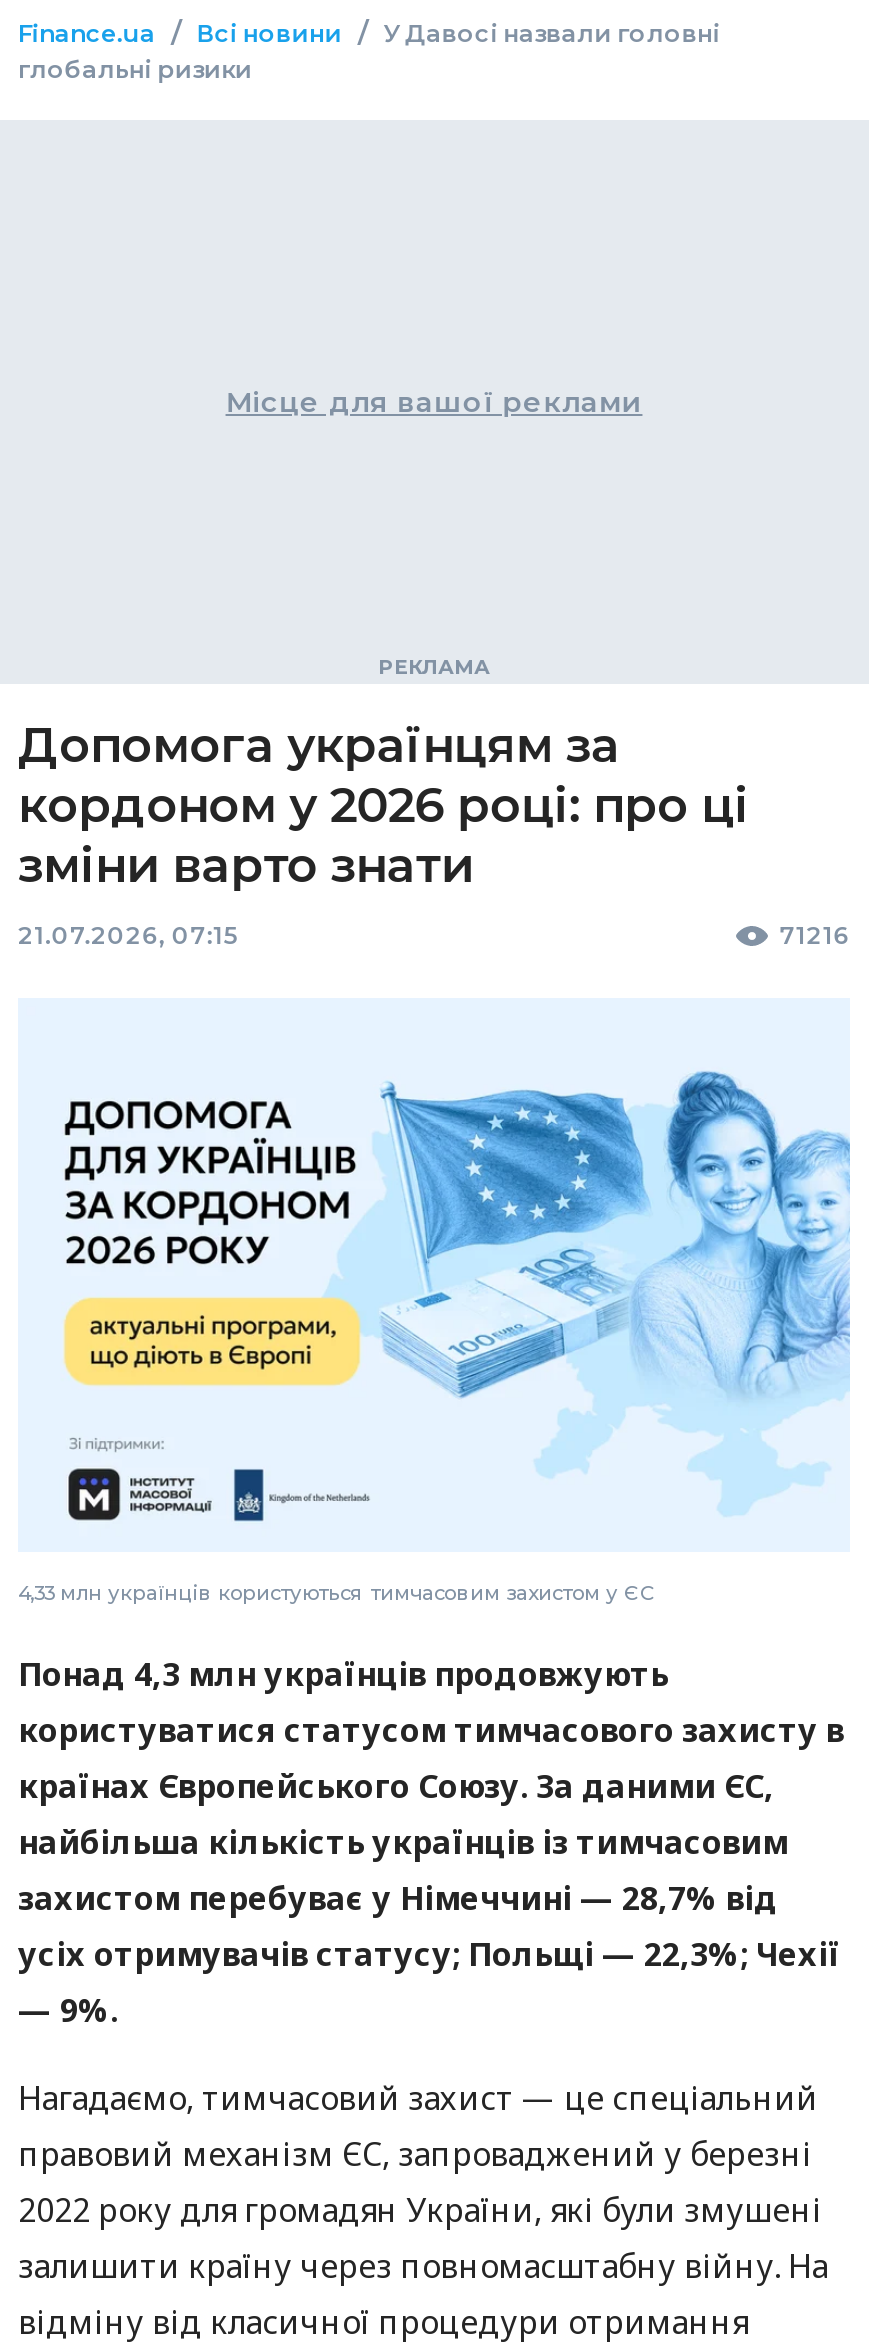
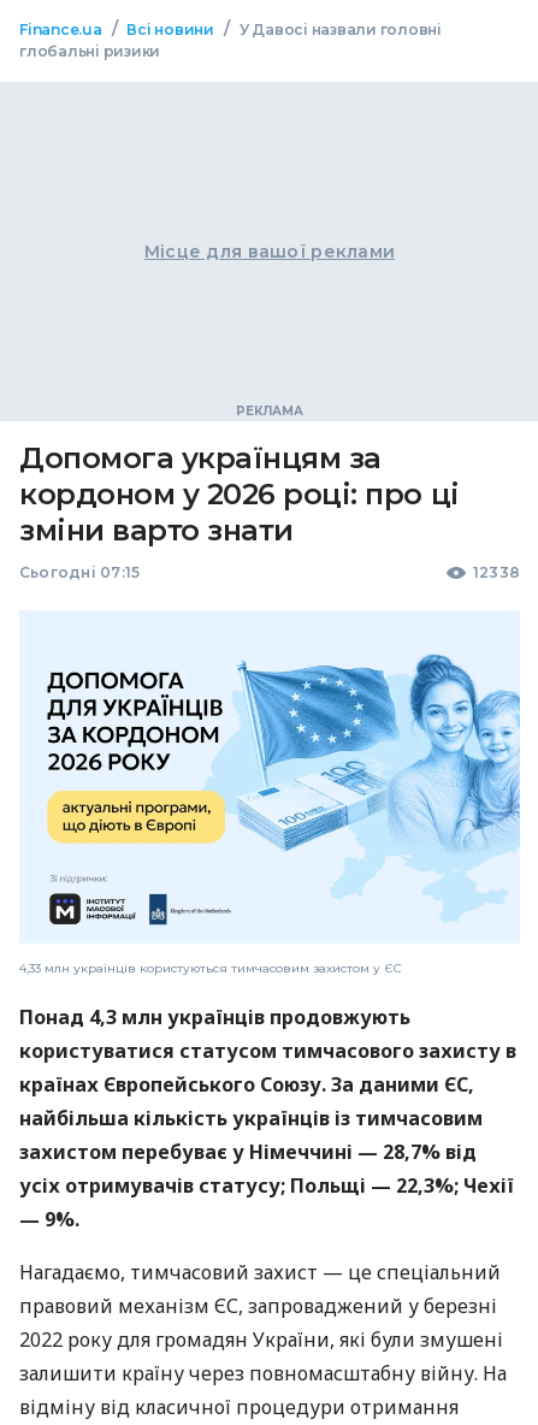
[18,919,850,949] 21.07.2026, 07:15 | 71216 -> [19,563,520,581] Сьогодні 07:15 | 12338

